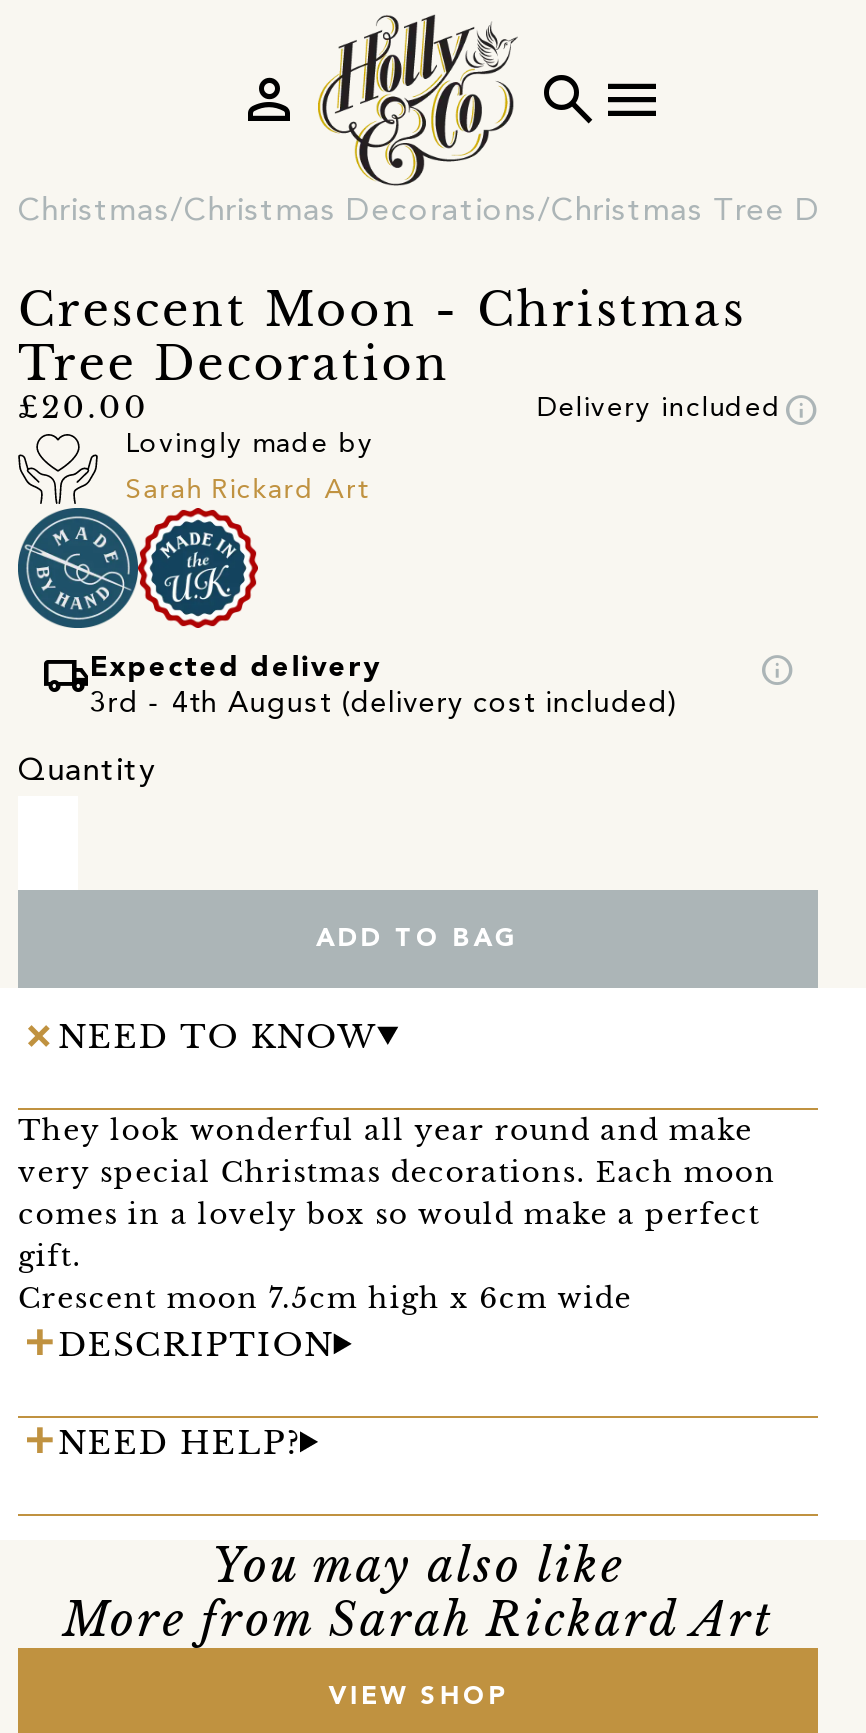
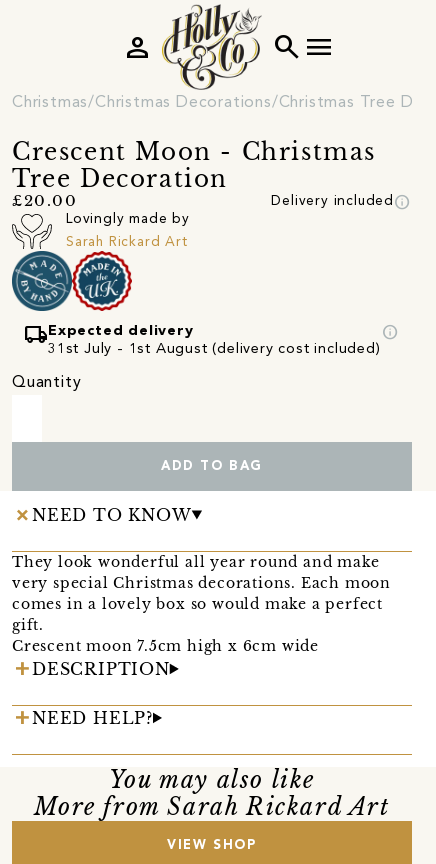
[90,690,678,720] 3rd - 4th August (delivery cost included) -> [48,342,381,357] 31st July - 1st August (delivery cost included)

